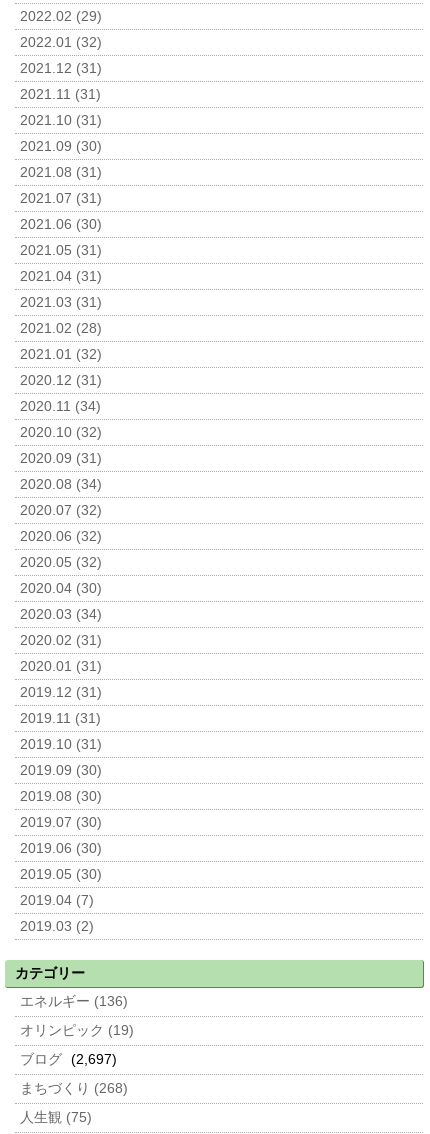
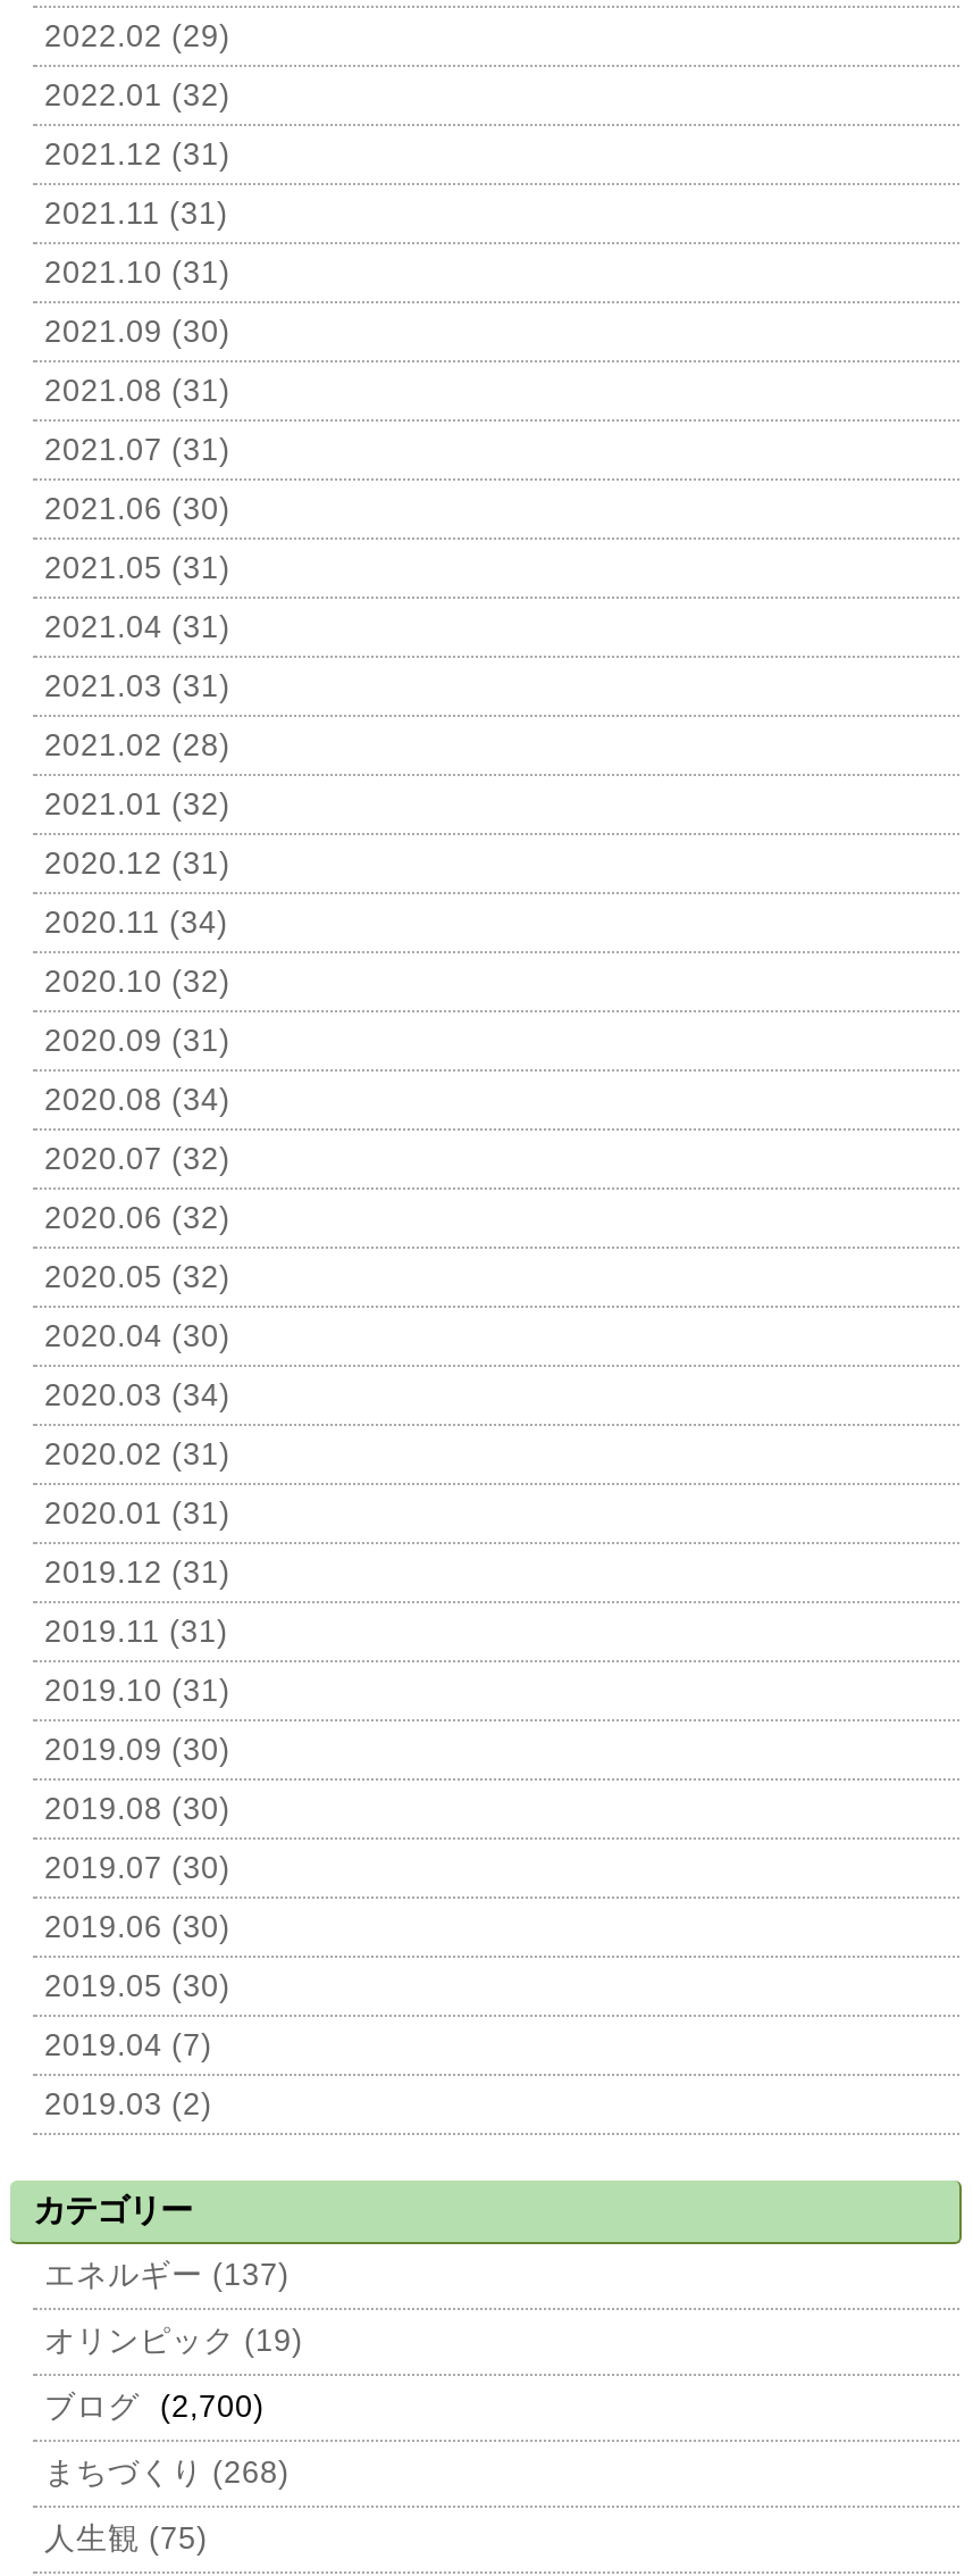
[20,994,128,1009] エネルギー (136) -> [44,2258,290,2292] エネルギー (137)
[20,1052,117,1067] ブログ (2,697) -> [44,2390,265,2424] ブログ (2,700)

